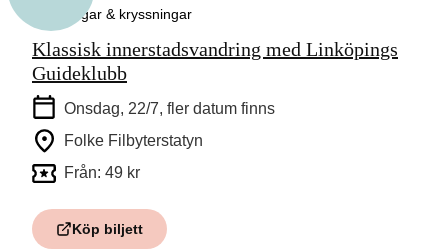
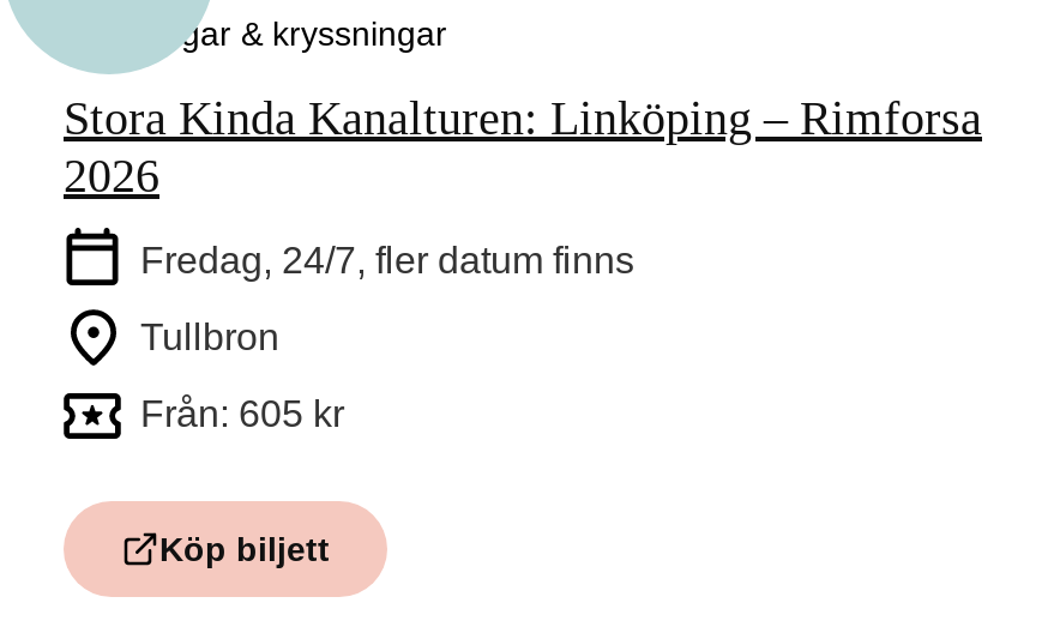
[32,38,398,84] Klassisk innerstadsvandring med Linköpings | Guideklubb -> [64,91,982,201] Stora Kinda Kanalturen: Linköping – Rimforsa | 2026
[64,100,275,117] Onsdag, 22/7, fler datum finns -> [140,240,634,281] Fredag, 24/7, fler datum finns
[64,132,203,149] Folke Filbyterstatyn -> [140,316,279,357] Tullbron
[64,164,140,181] Från: 49 kr -> [140,393,344,434] Från: 605 kr

